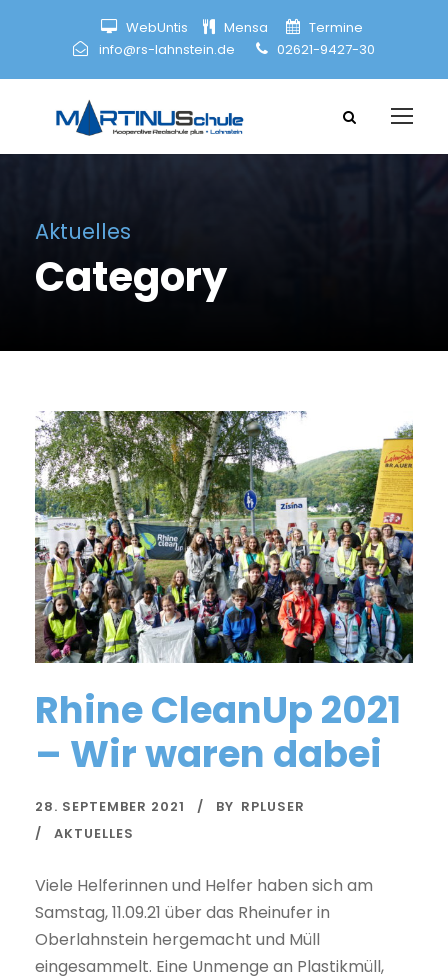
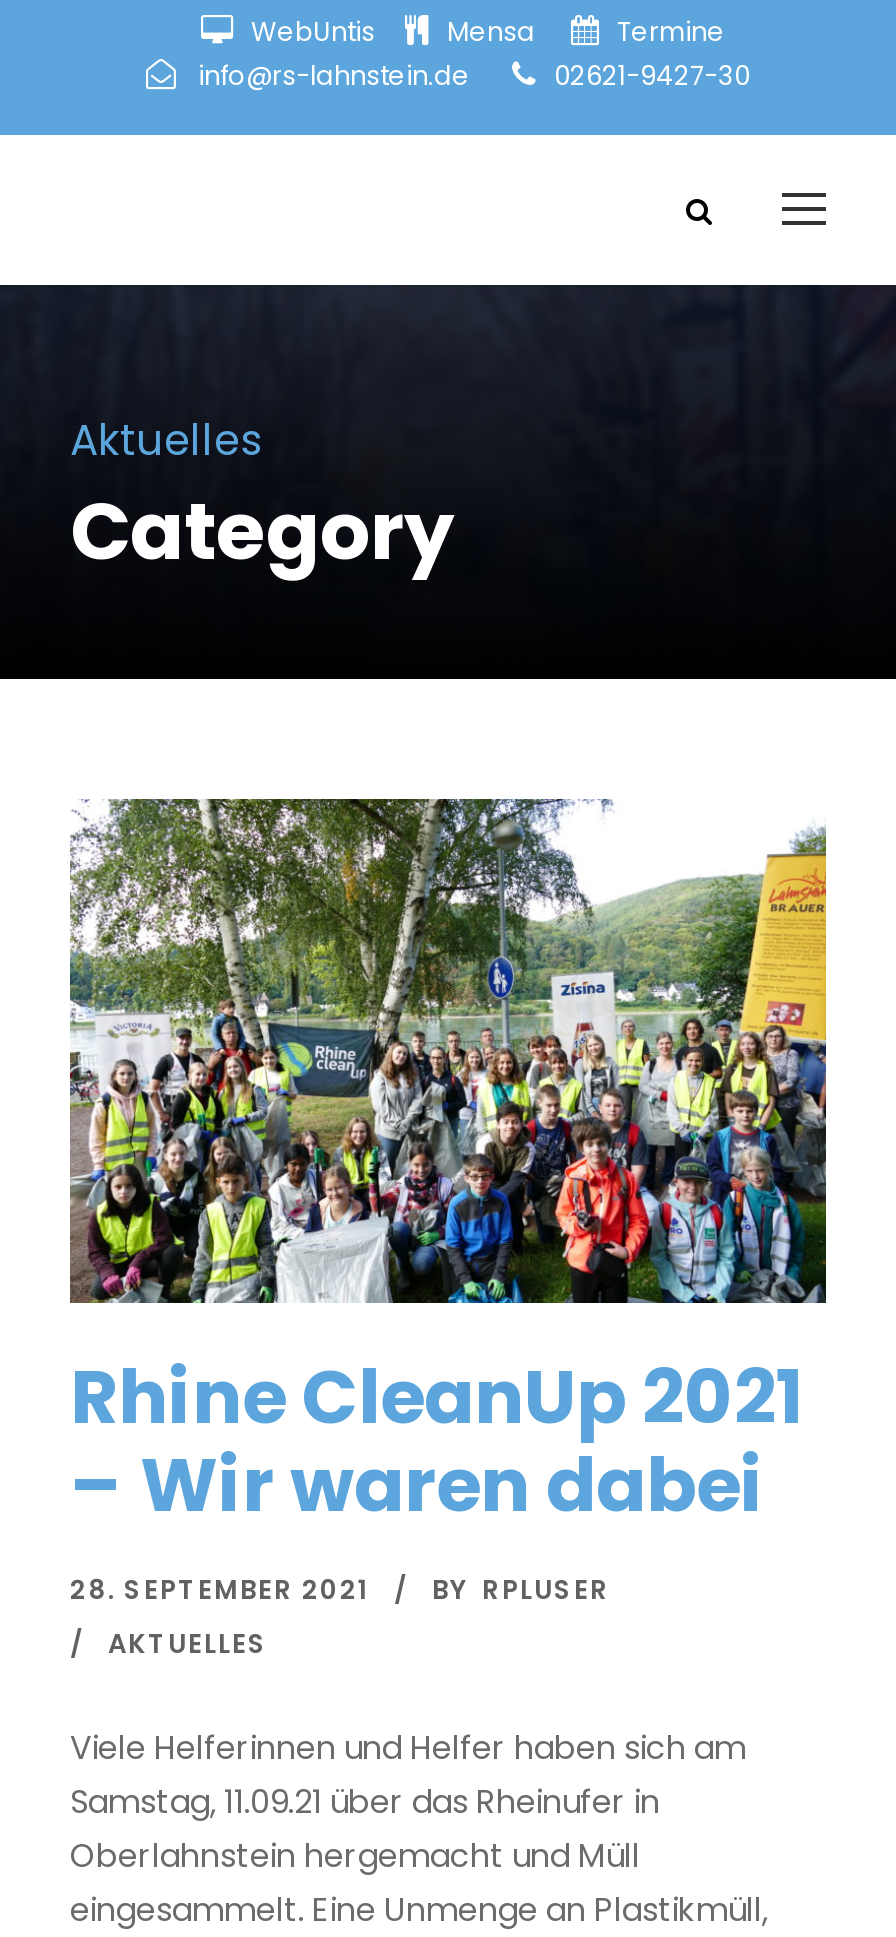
[55,100,244,137] [image] -> none

